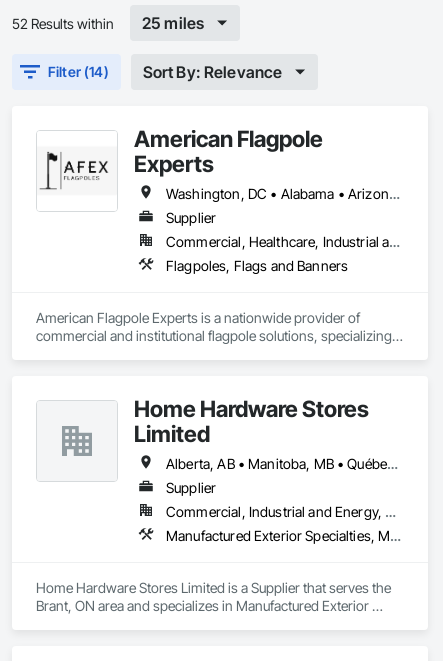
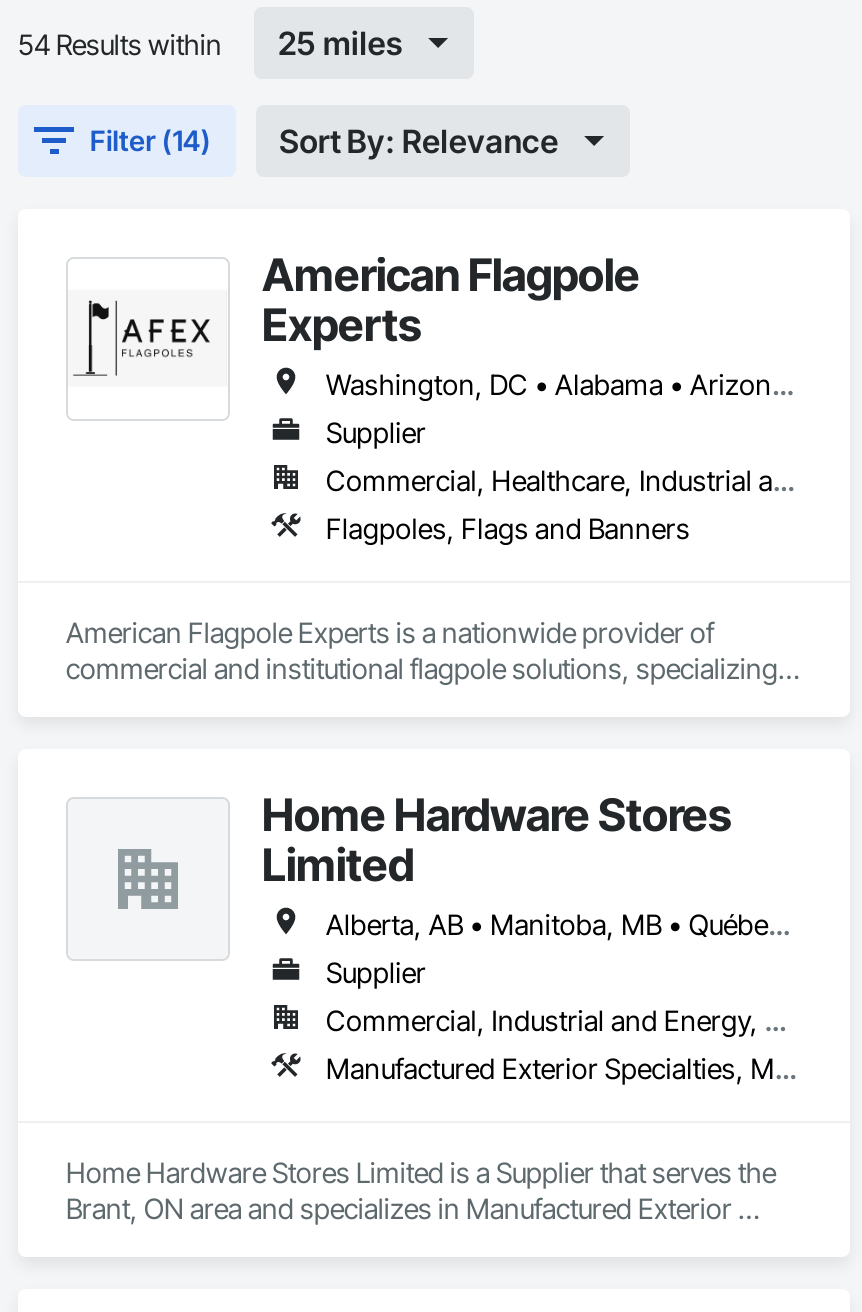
[12,14,114,31] 52 Results within -> [18,26,222,60] 54 Results within

